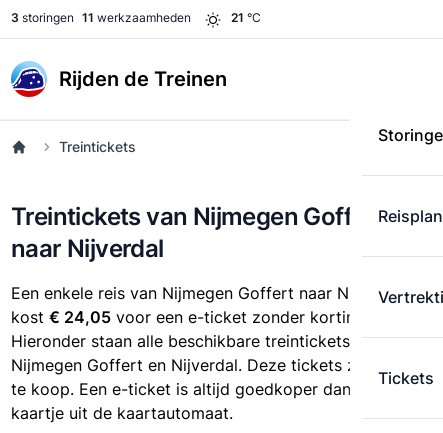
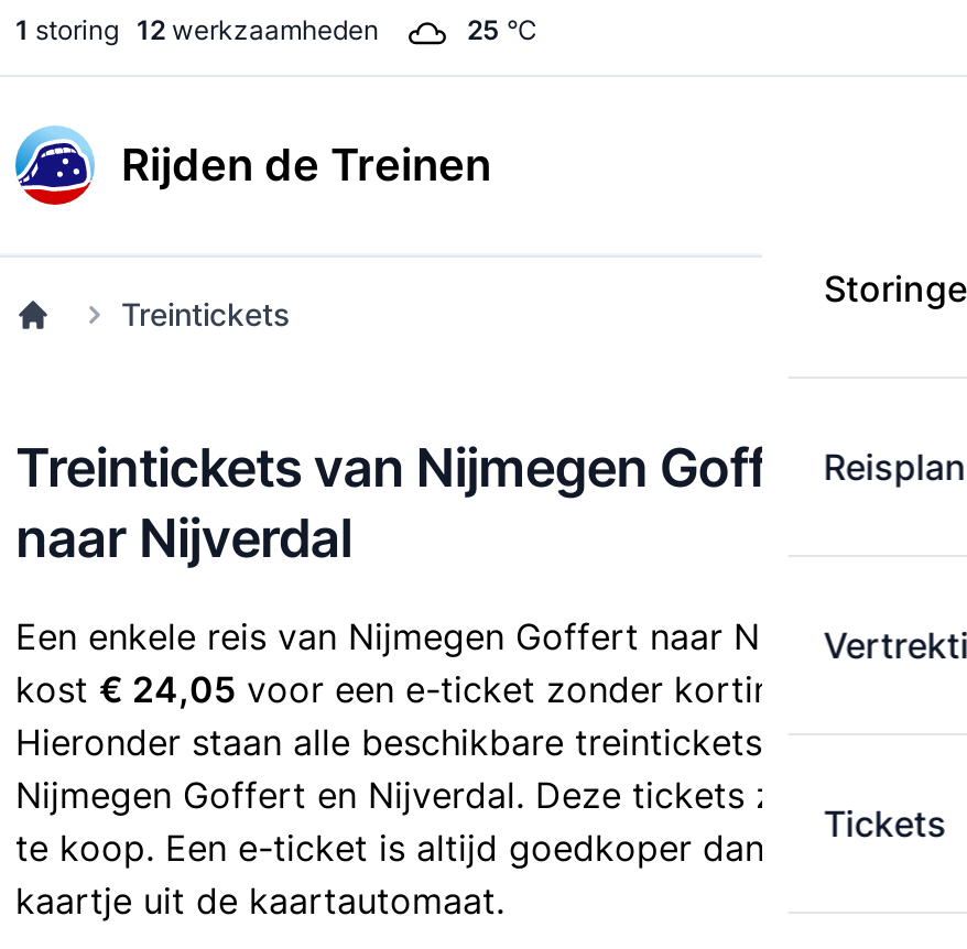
[11,10,191,25] 3 storingen 11 werkzaamheden -> [15,13,379,46] 1 storing 12 werkzaamheden
[231,10,261,25] 21 °C -> [467,13,537,46] 25 °C

